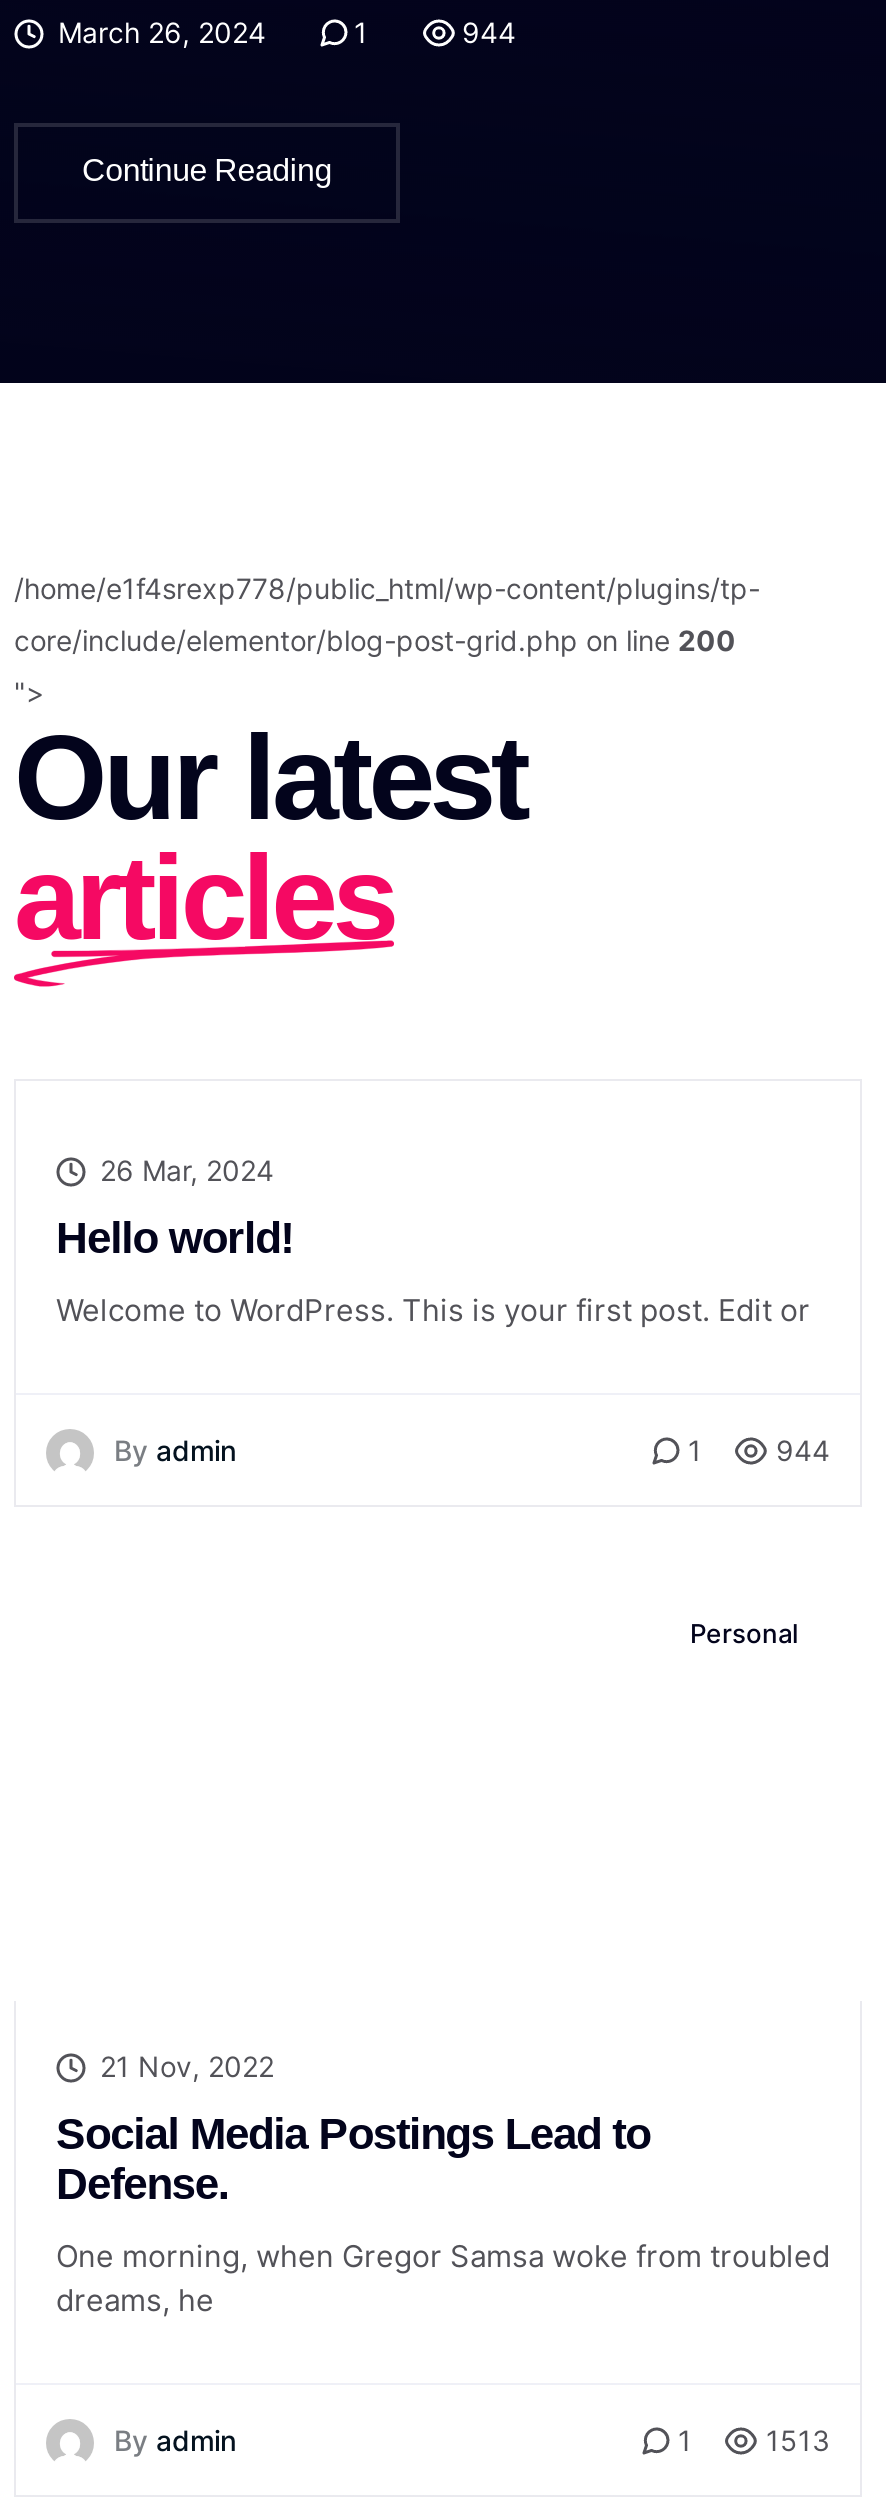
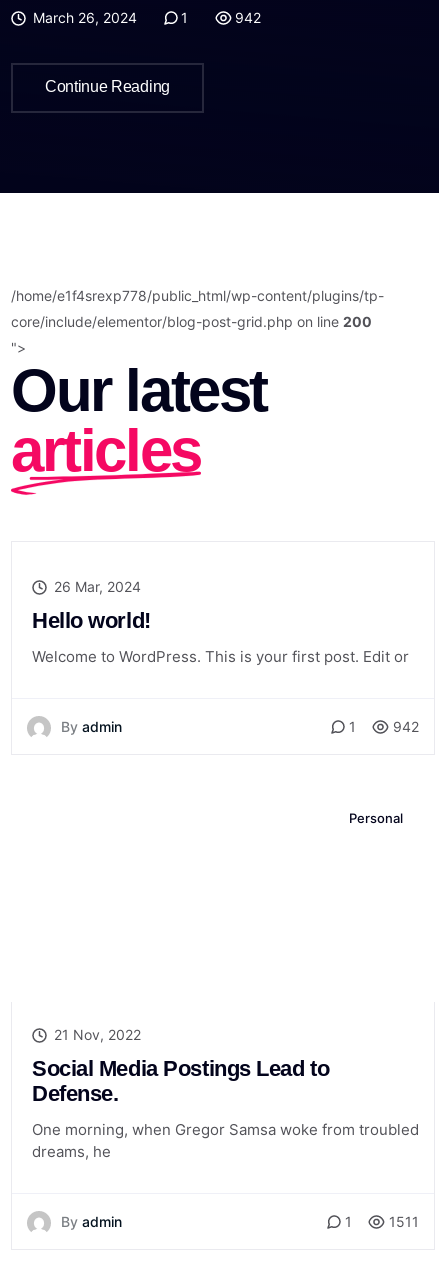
[462,15,516,49] 944 -> [235,9,261,26] 942
[688,1433,830,1467] 1 944 -> [349,718,419,735] 1 942
[678,2424,830,2458] 1 1513 -> [345,1213,419,1230] 1 1511

